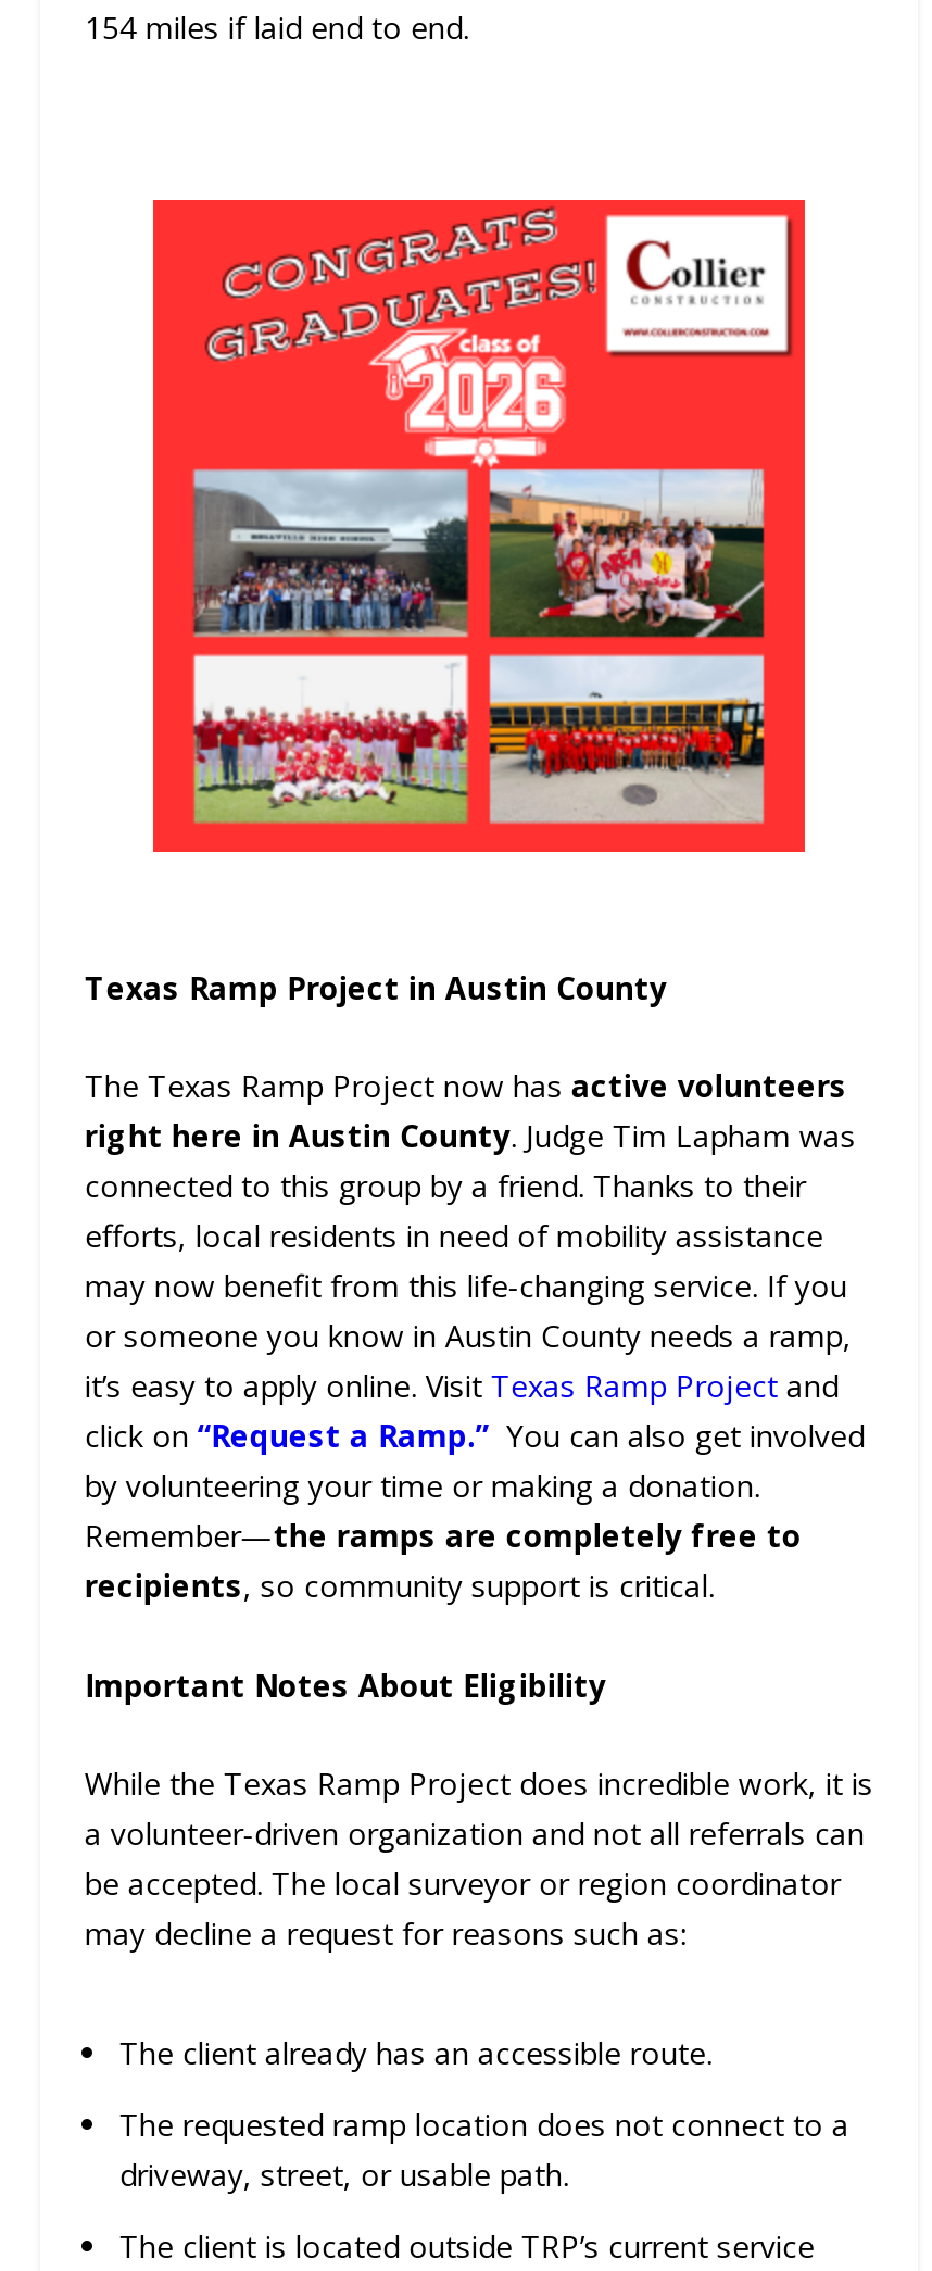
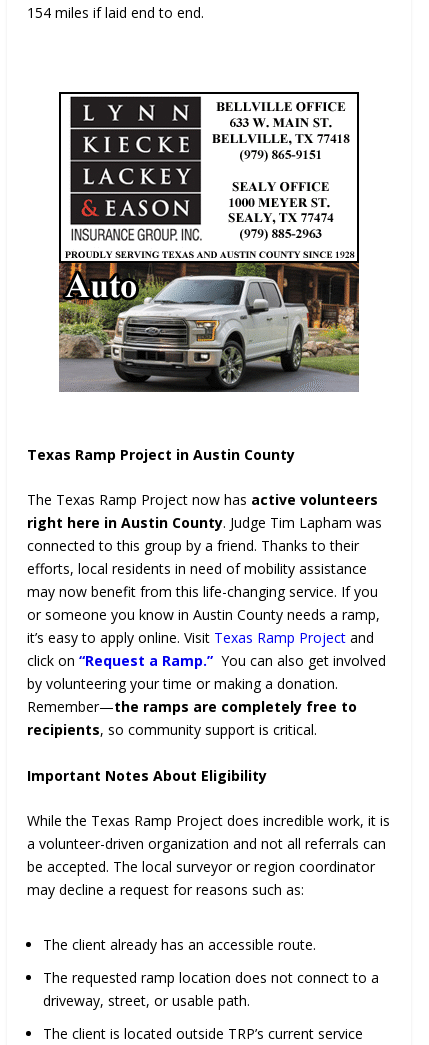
[151,198,807,854] [image] -> [58,91,360,393] [image]

